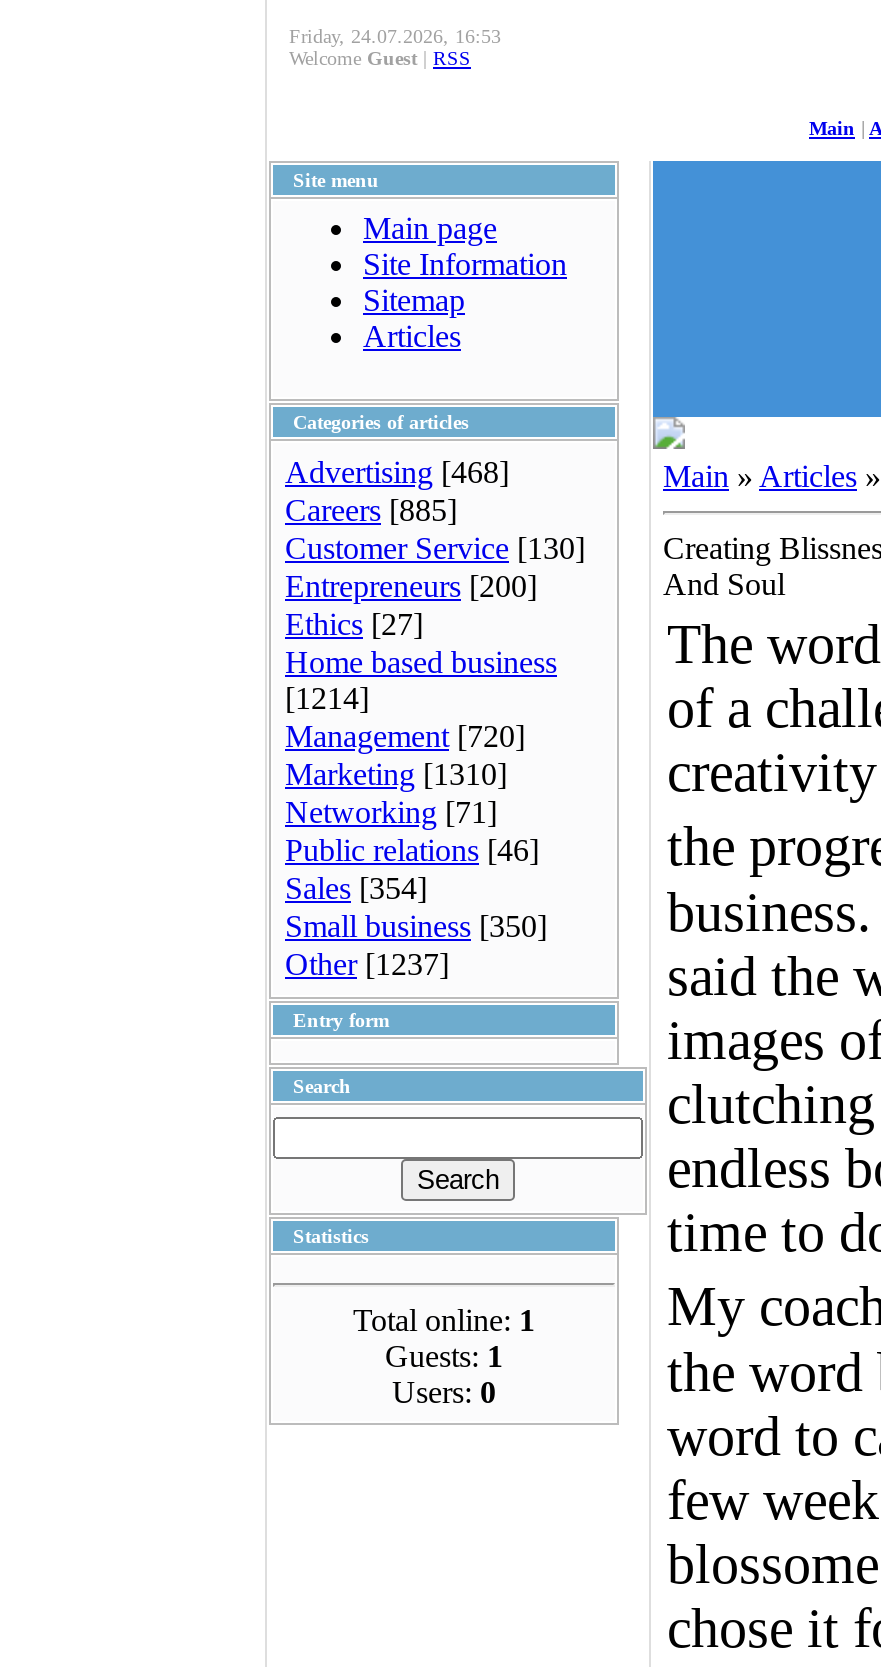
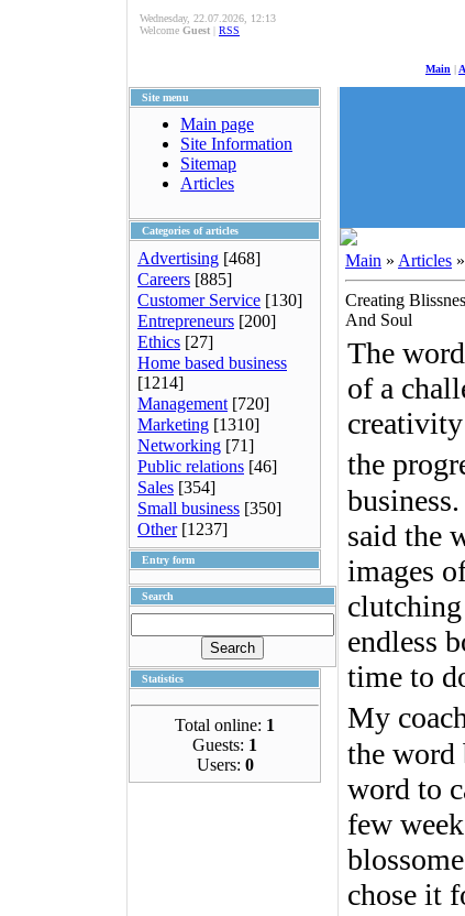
[289,25,501,47] Friday, 24.07.2026, 16:53 -> [140,12,276,24] Wednesday, 22.07.2026, 12:13

